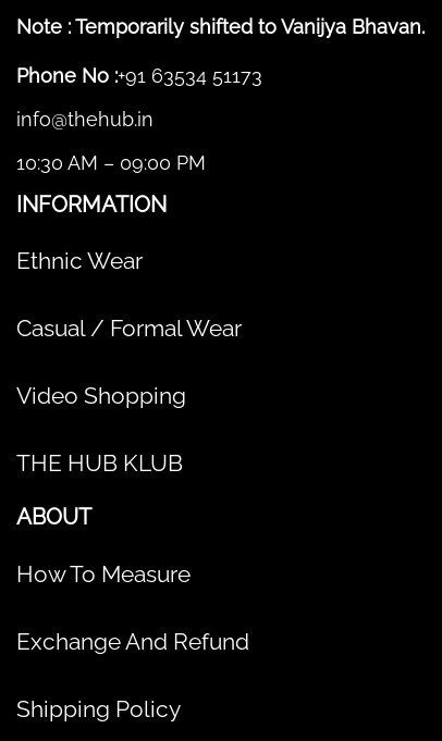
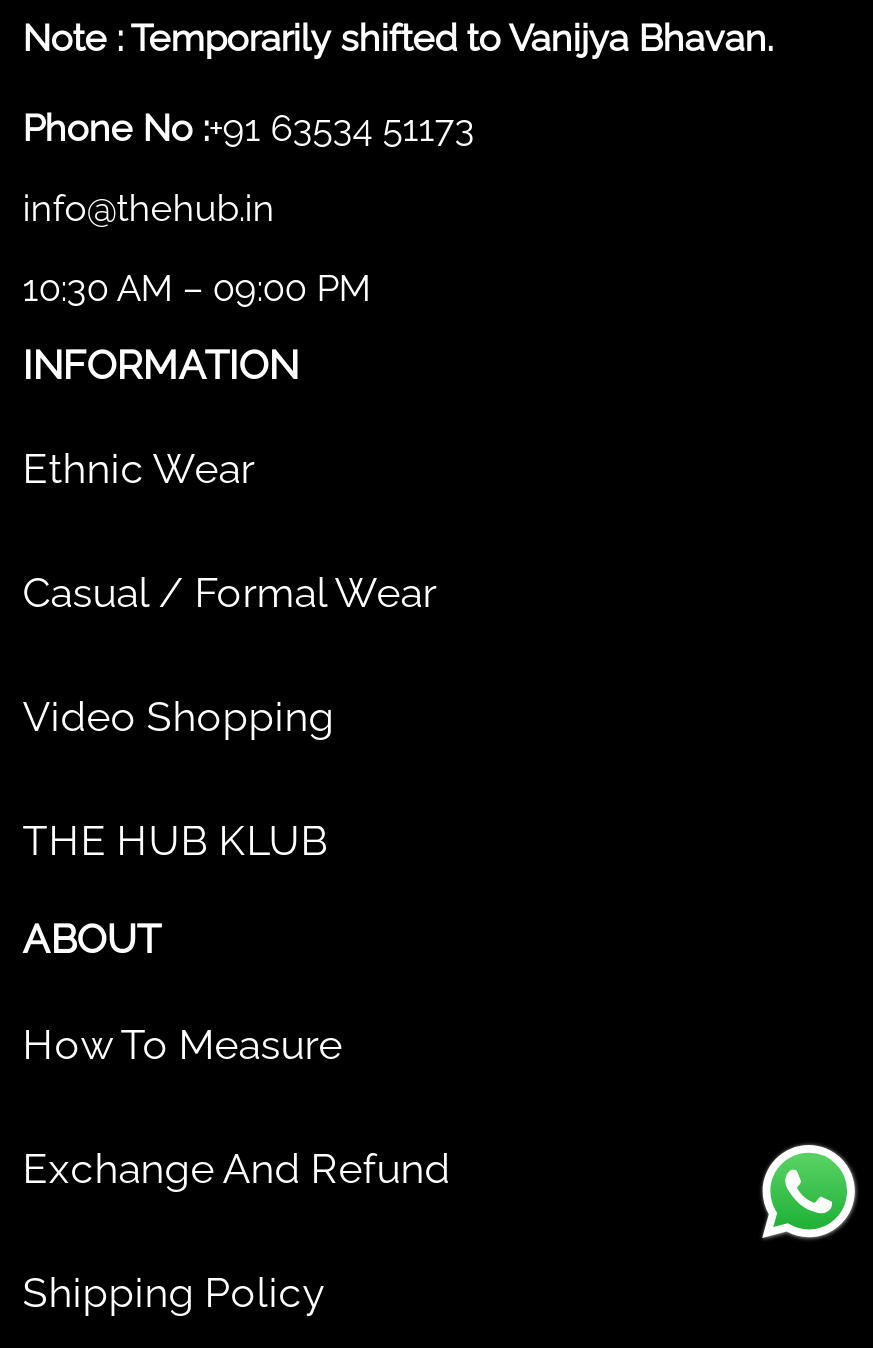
none -> [760,1141,858,1241] [image]

